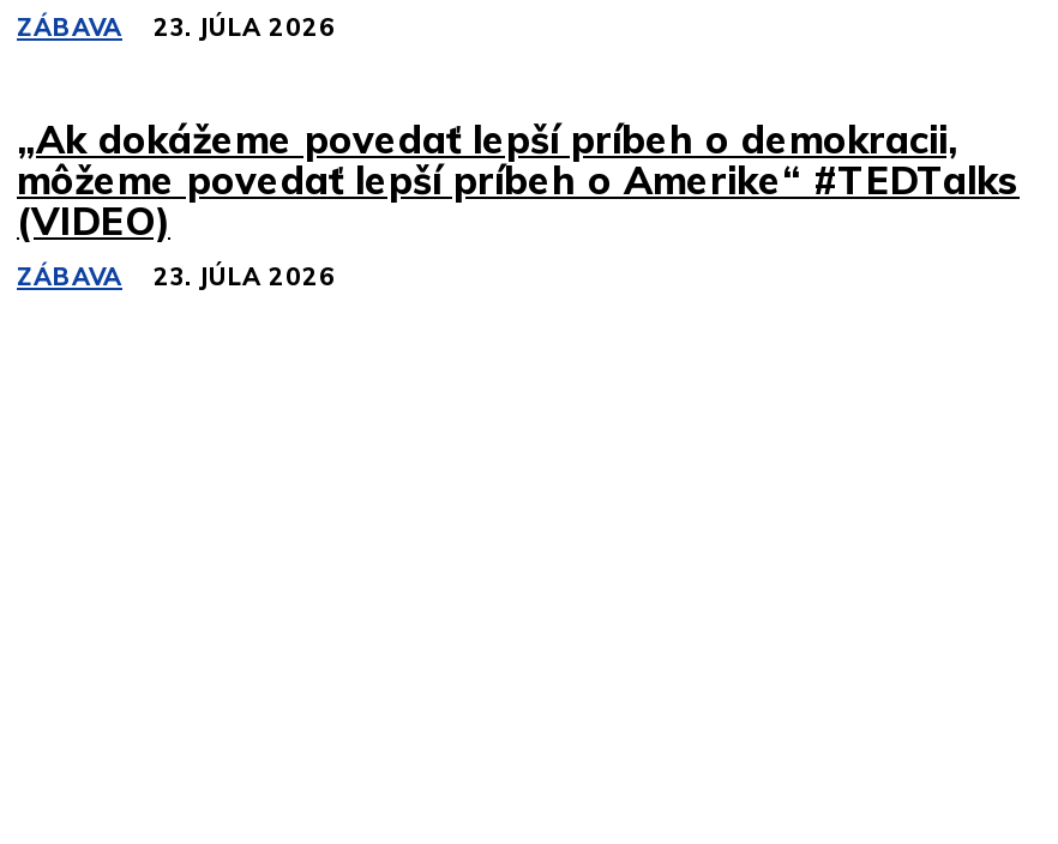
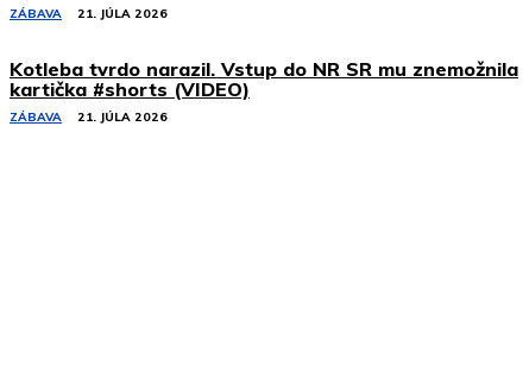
[17,12,336,43] ZÁBAVA 23. JÚLA 2026 -> [10,6,168,21] ZÁBAVA 21. JÚLA 2026
[17,115,1020,244] „Ak dokážeme povedať lepší príbeh o demokracii, | môžeme povedať lepší príbeh o Amerike“ #TEDTalks | (VIDEO) -> [10,57,518,101] Kotleba tvrdo narazil. Vstup do NR SR mu znemožnila | kartička #shorts (VIDEO)
[17,261,336,292] ZÁBAVA 23. JÚLA 2026 -> [10,109,168,125] ZÁBAVA 21. JÚLA 2026

